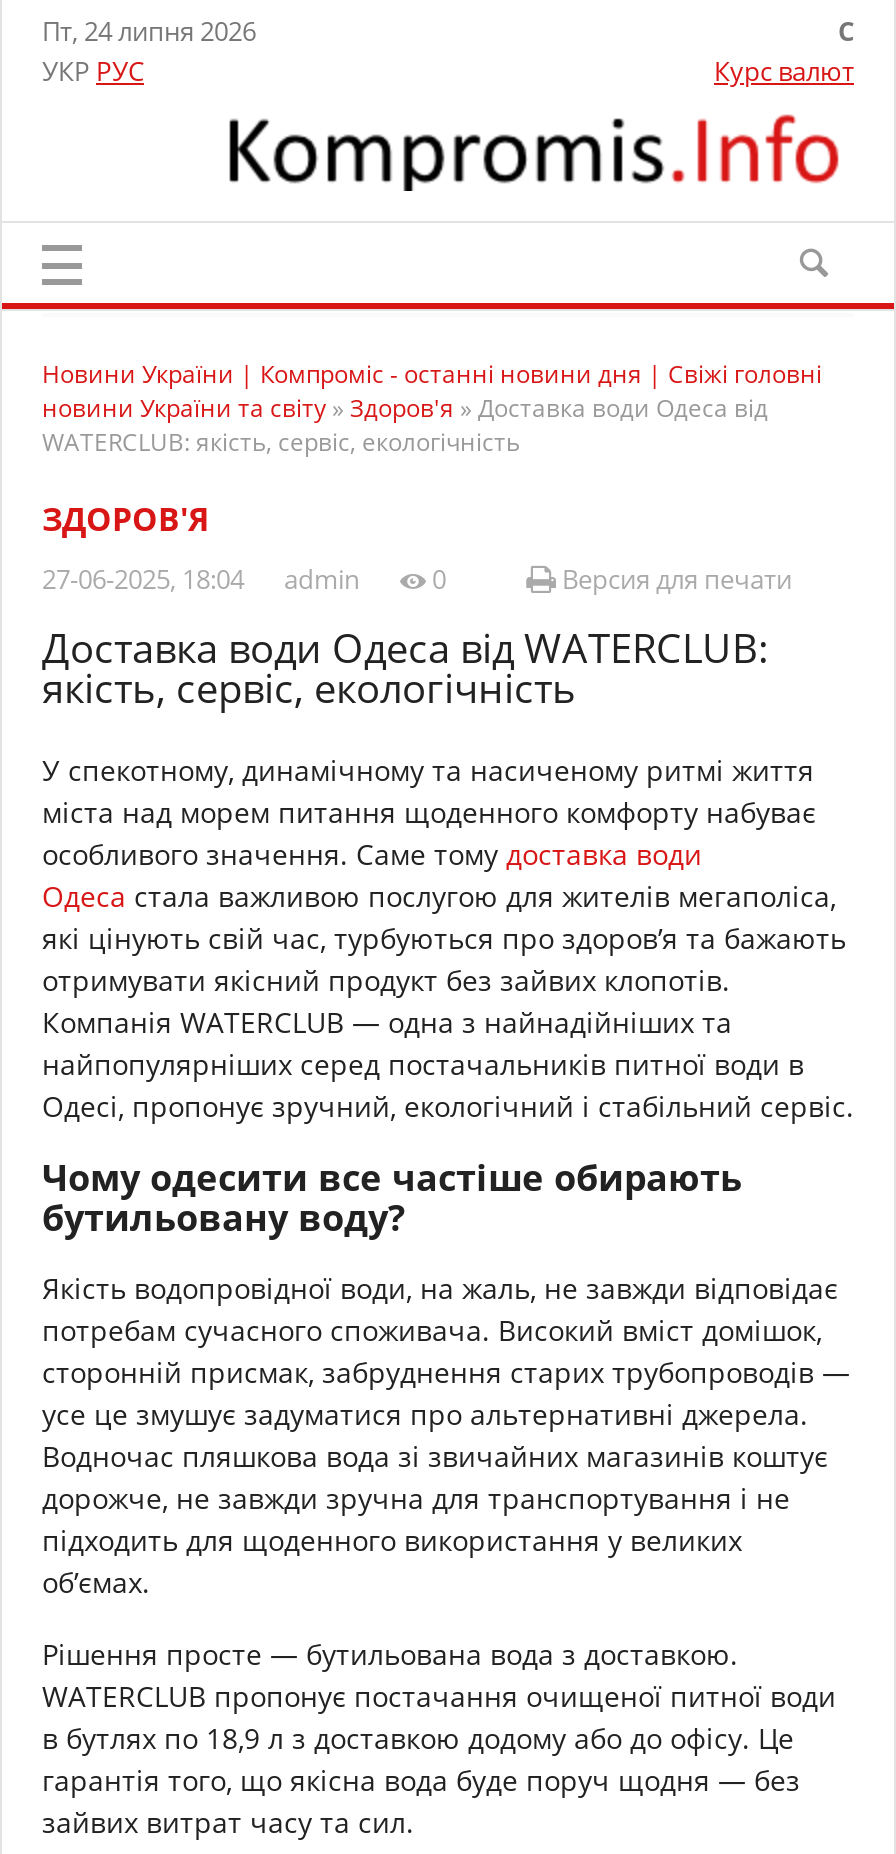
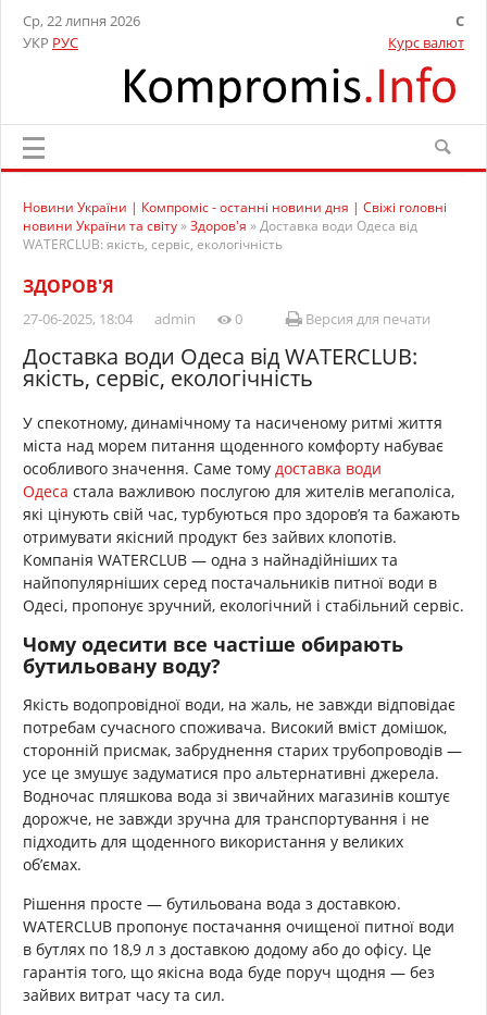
[42,13,256,49] Пт, 24 липня 2026 -> [23,11,140,30] Ср, 22 липня 2026

